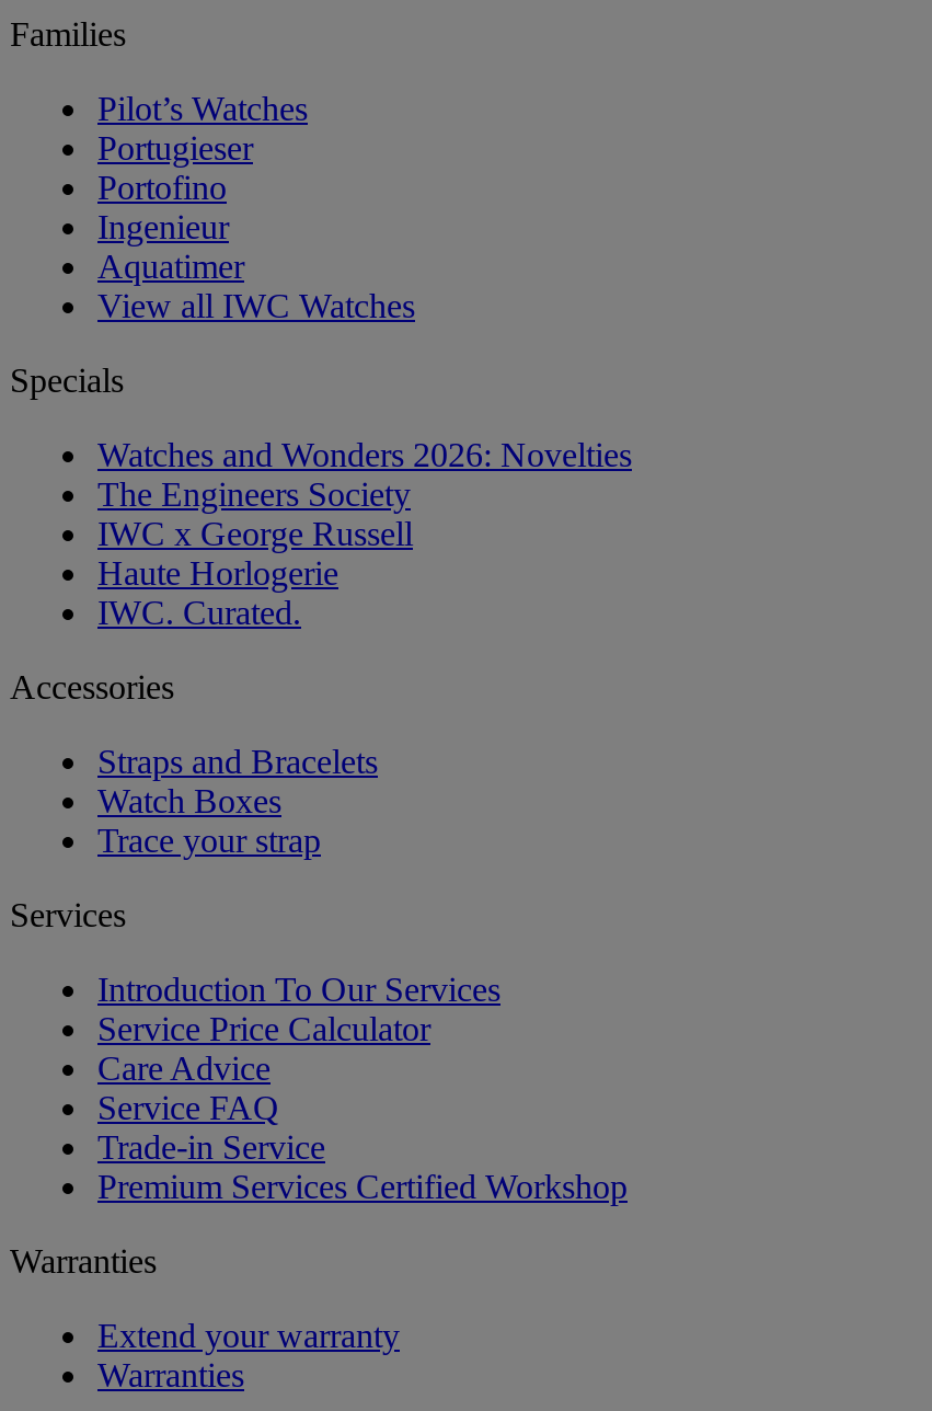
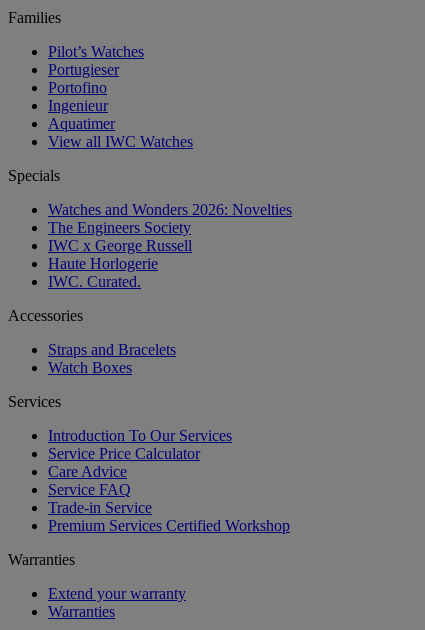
[97,822,321,859] Trace your strap -> none

